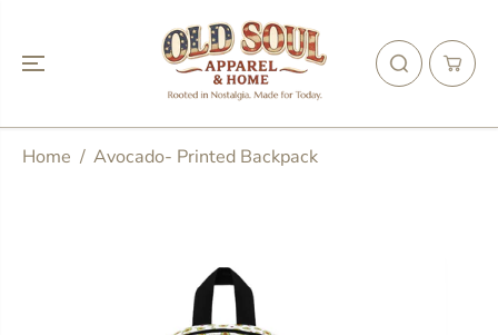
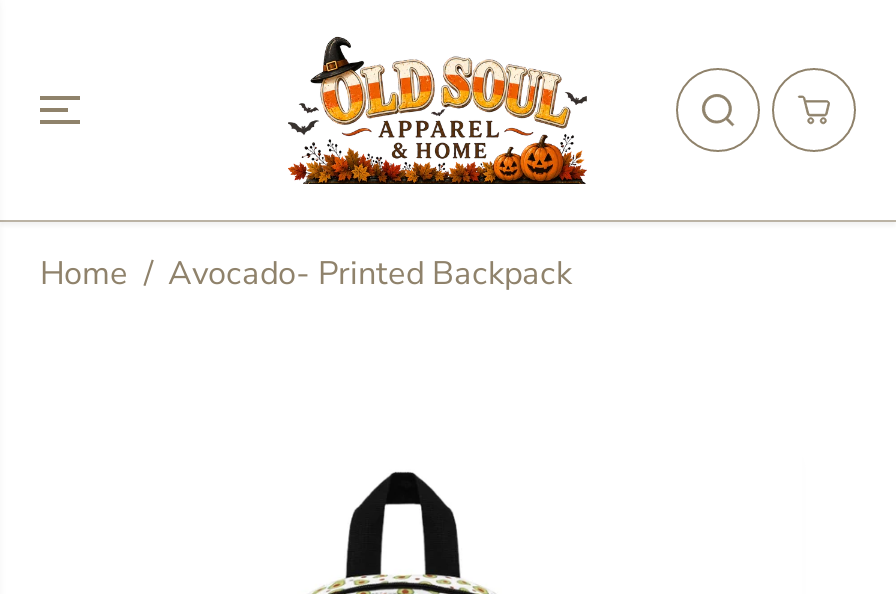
[162,20,326,102] [image] -> [286,34,588,186] [image]

